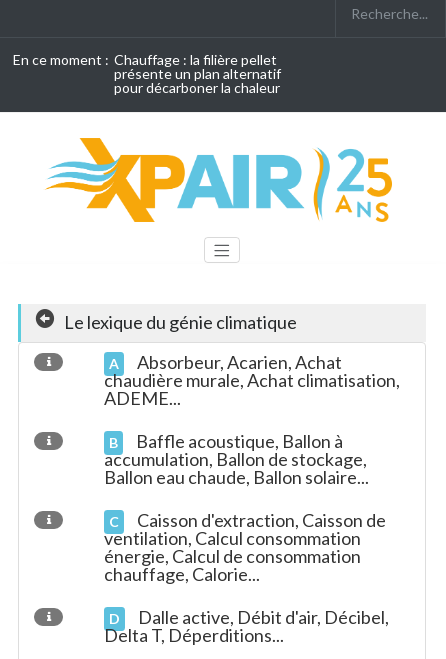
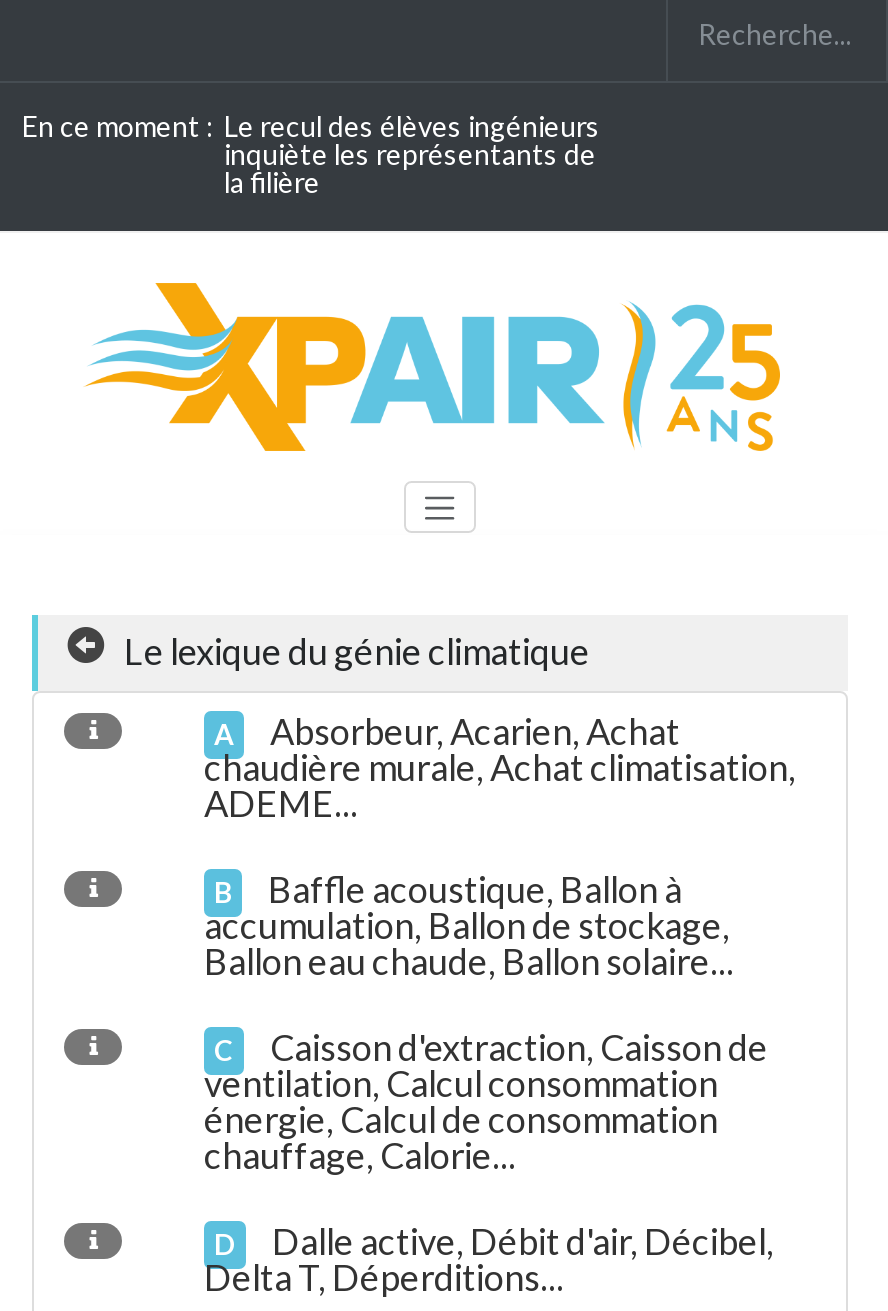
[13,51,281,96] En ce moment : Chauffage : la filière pellet | présente un plan alternatif | pour décarboner la chaleur -> [22,109,600,199] En ce moment : Le recul des élèves ingénieurs | inquiète les représentants de | la filière

